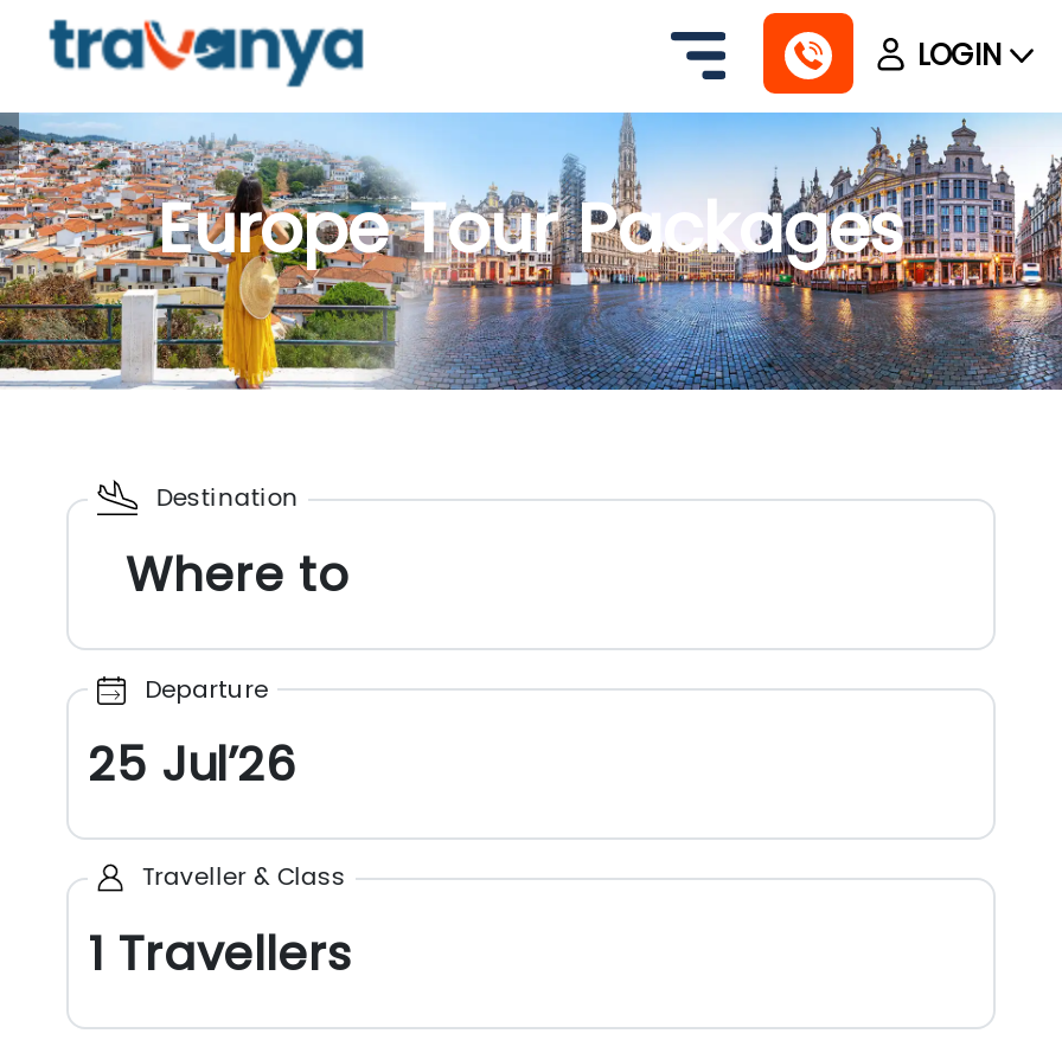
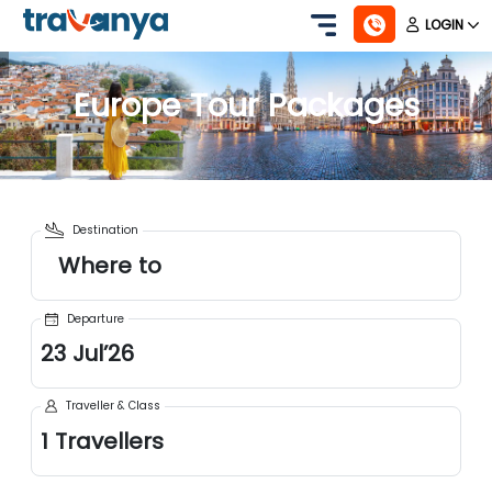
[88,730,294,796] 25 Jul’26 -> [41,338,134,369] 23 Jul’26

